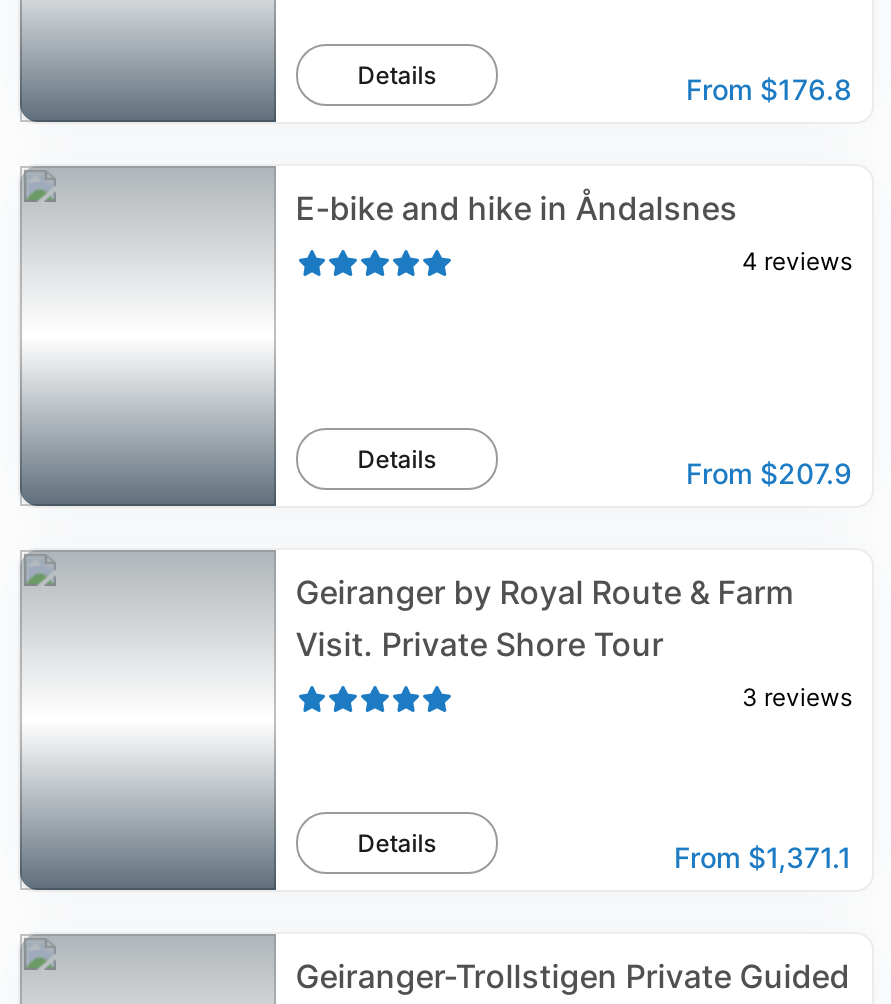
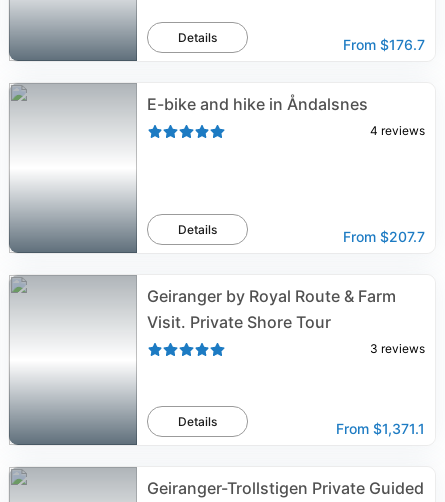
[686,72,852,106] From $176.8 -> [343,36,425,53] From $176.7
[686,456,852,490] From $207.9 -> [343,228,425,245] From $207.7

